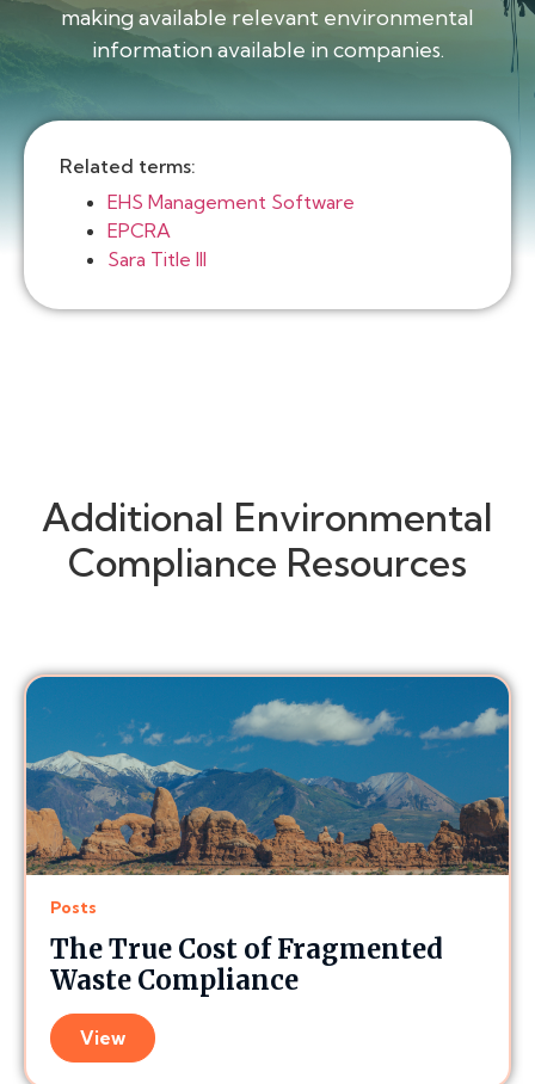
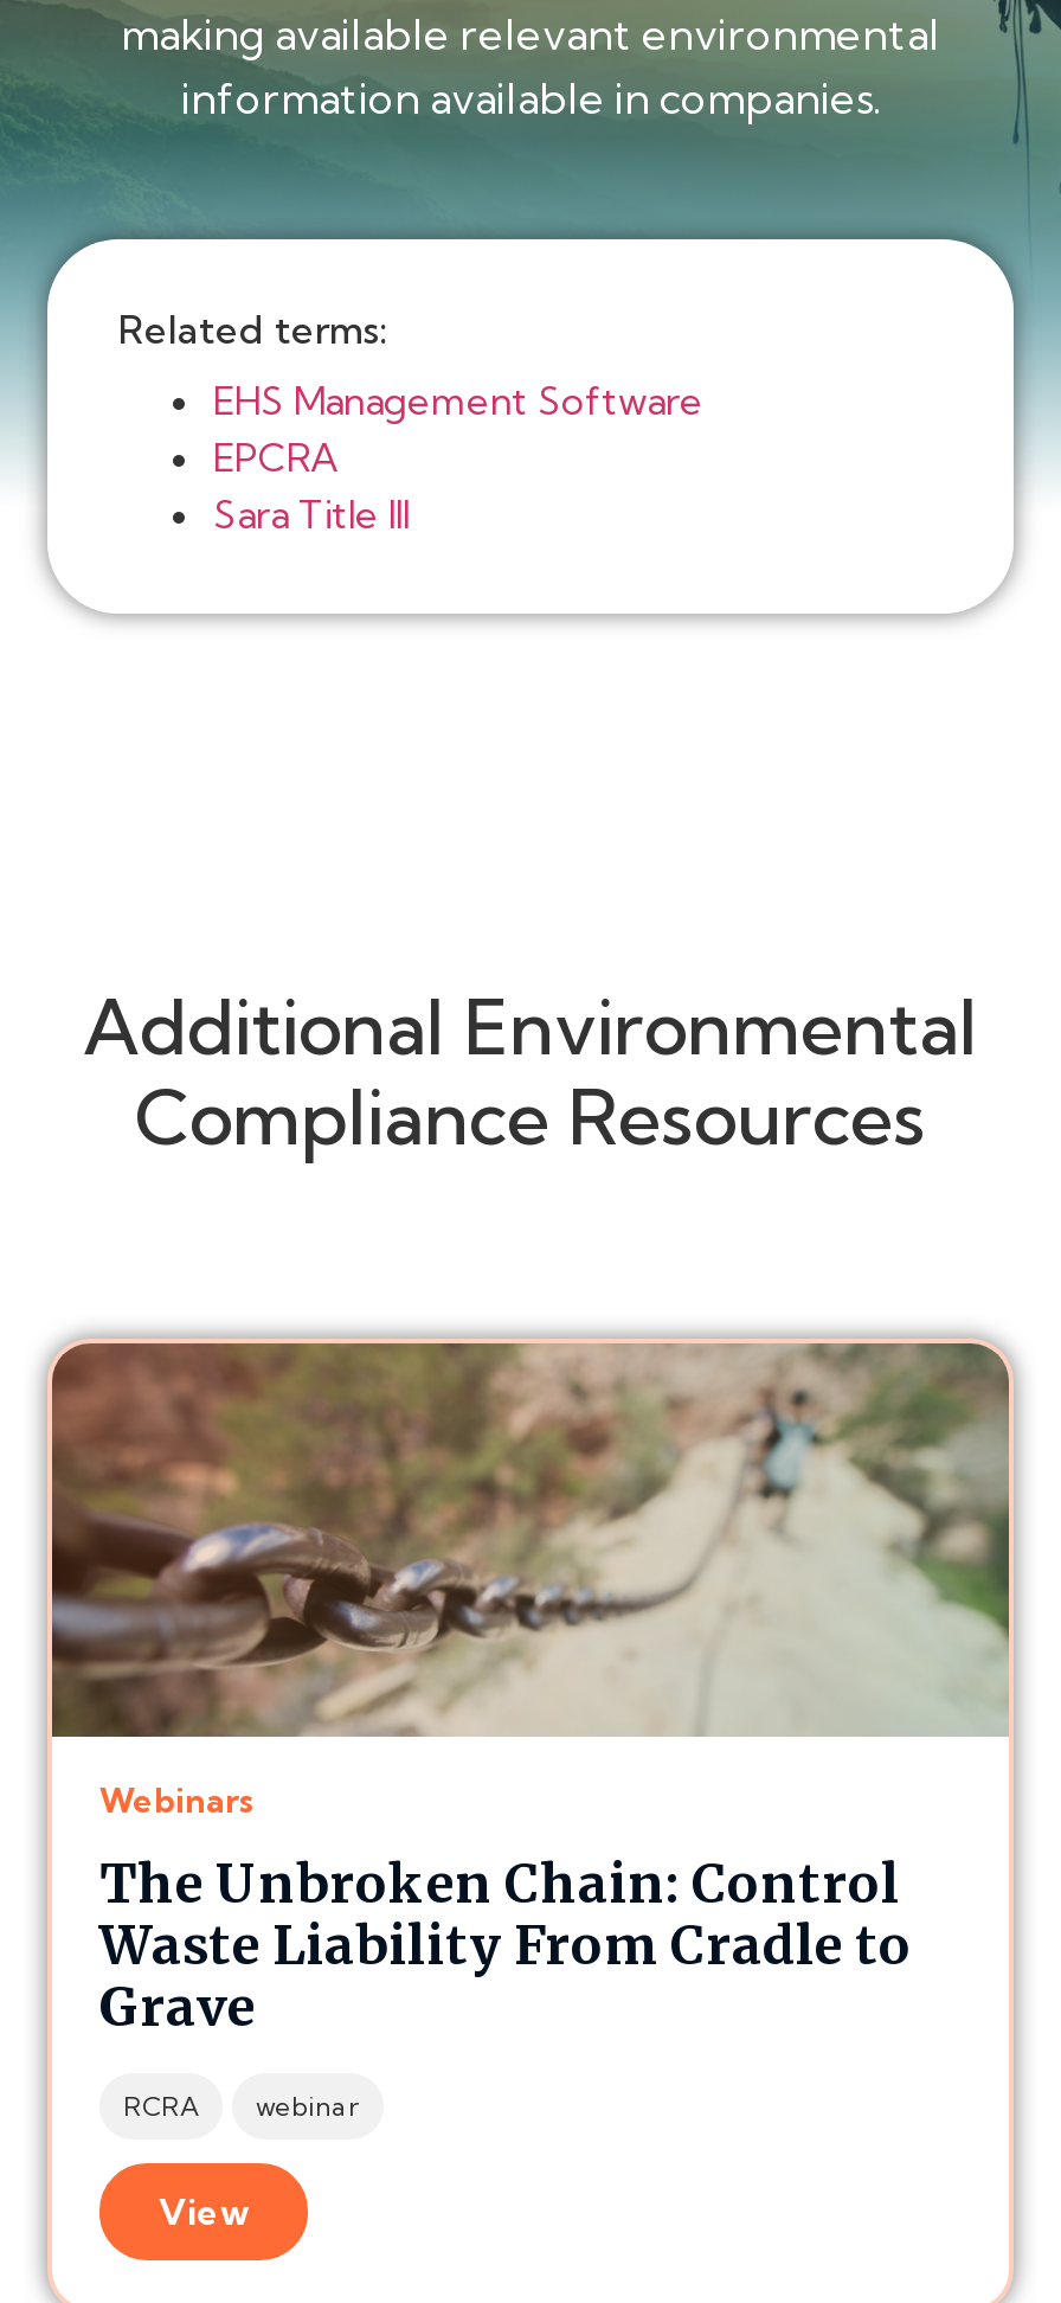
[25,676,510,997] [image] | Posts | The True Cost of Fragmented | Waste Compliance -> [50,1341,1011,2123] [image] | Webinars | The Unbroken Chain: Control | Waste Liability From Cradle to | Grave | RCRA | webinar

